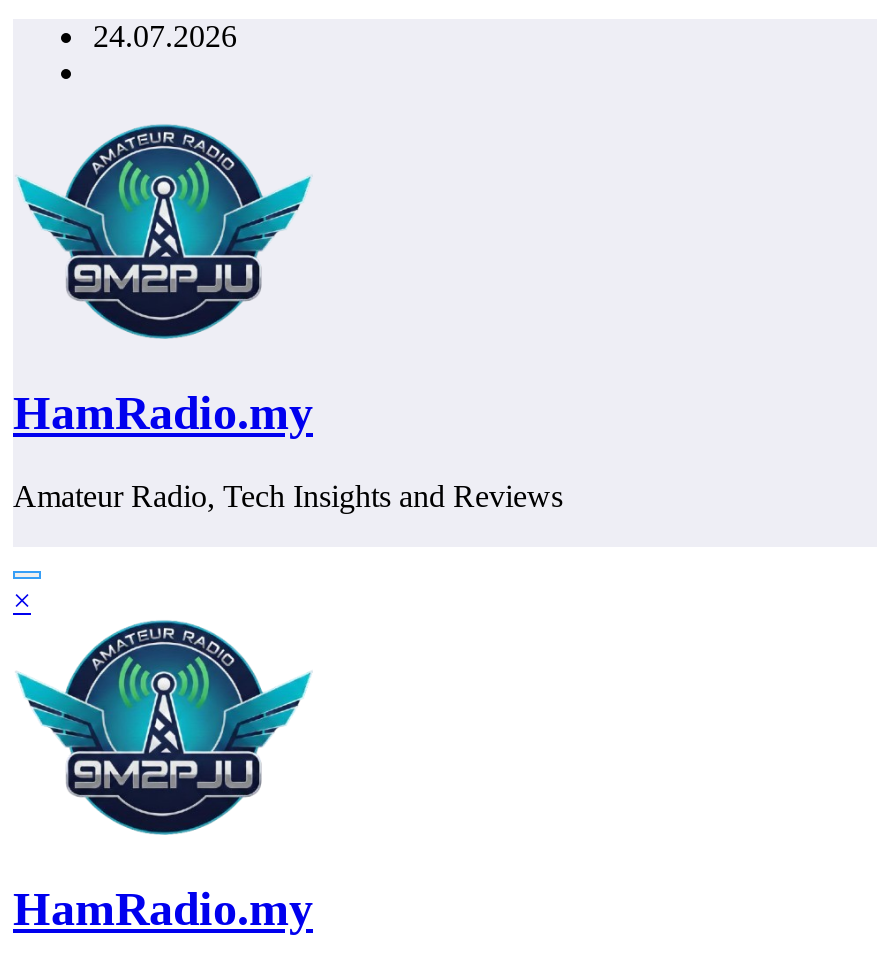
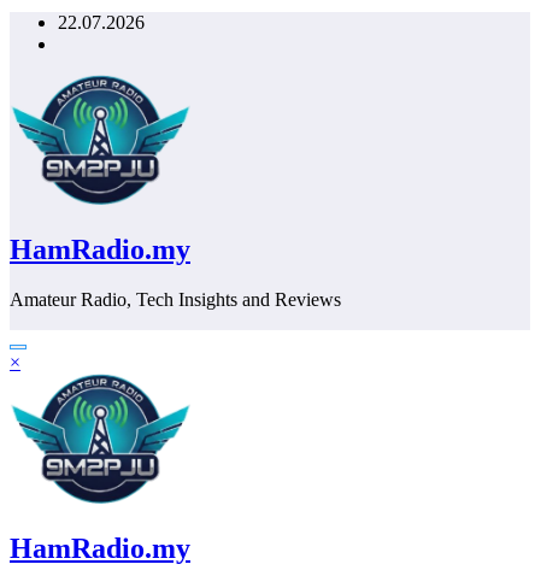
[93,19,237,53] 24.07.2026 -> [58,12,145,33] 22.07.2026

